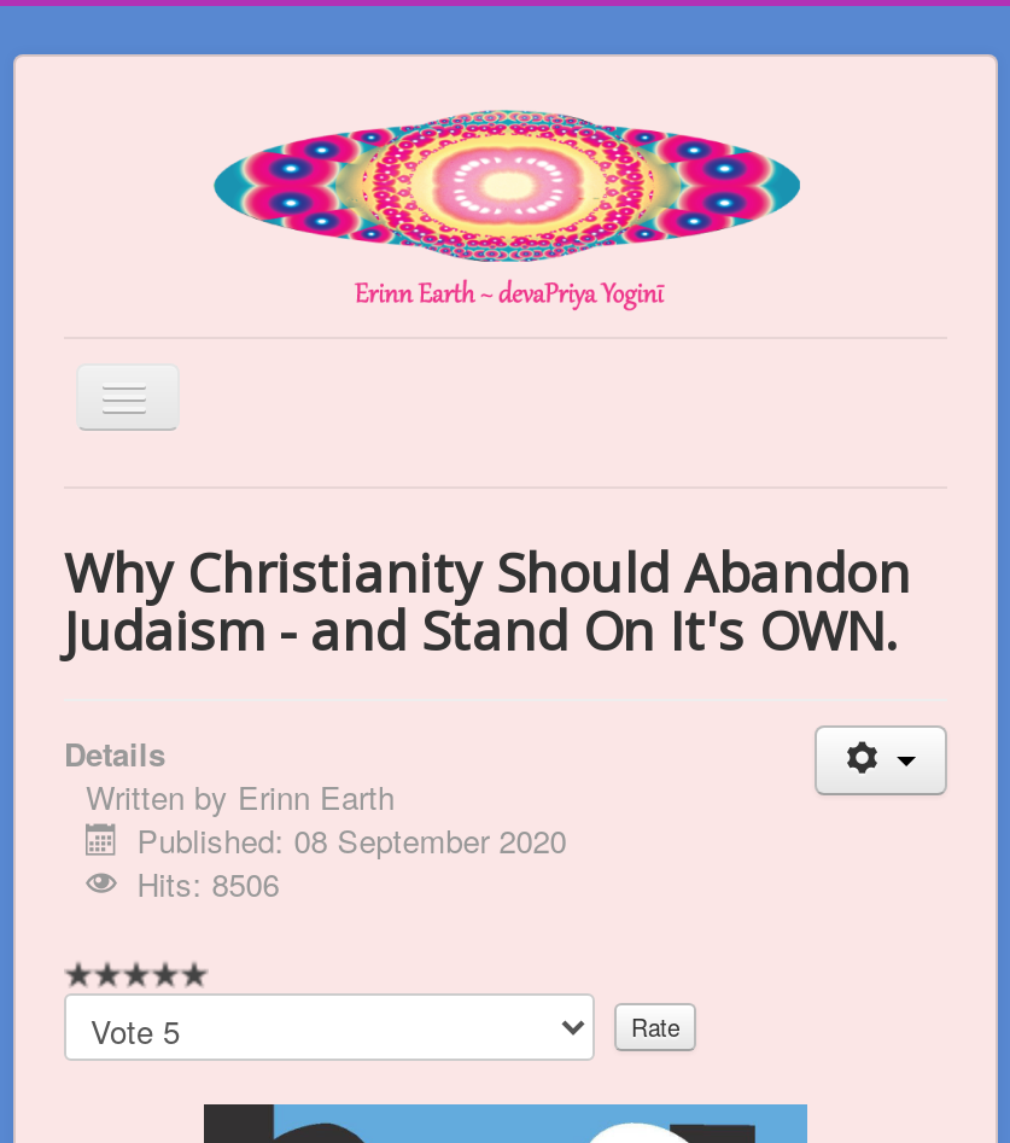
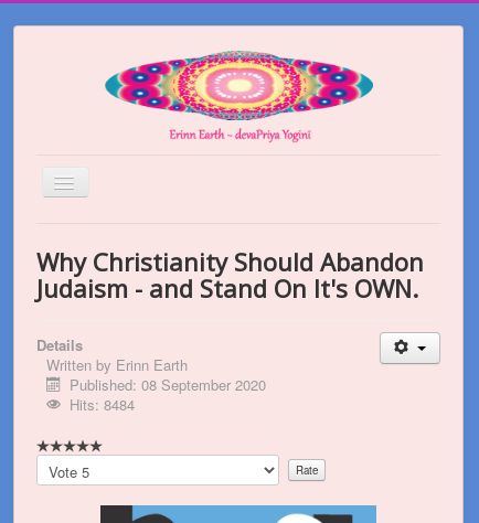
[137,860,279,905] Hits: 8506 -> [70,393,135,414] Hits: 8484

